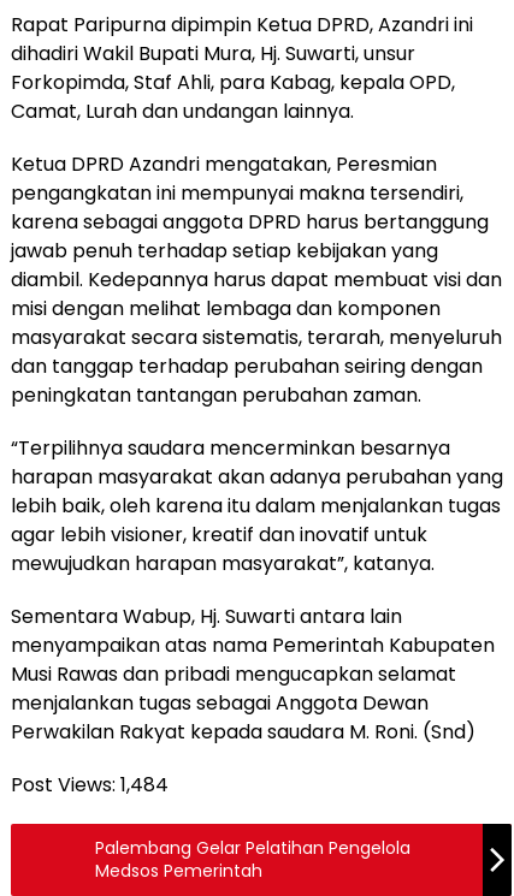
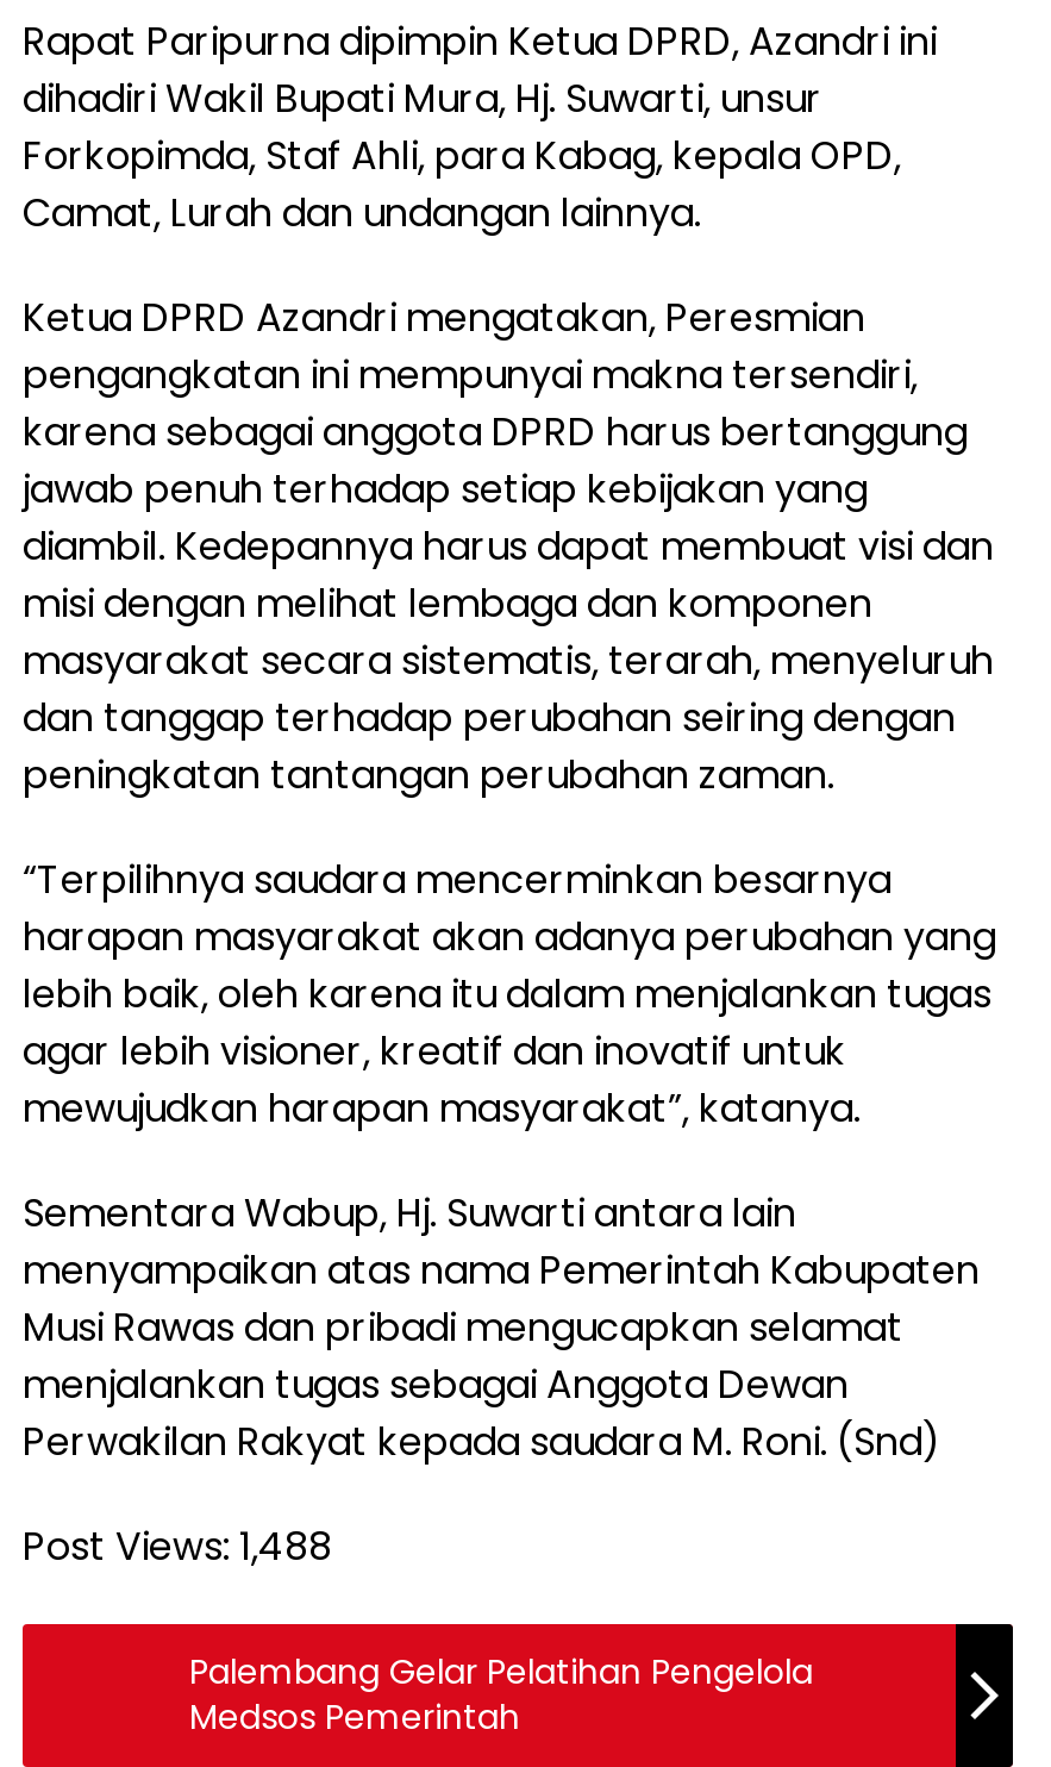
[11,771,169,799] Post Views: 1,484 -> [23,1519,332,1574] Post Views: 1,488

